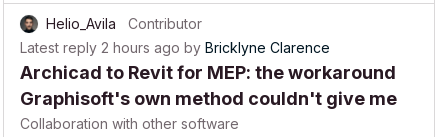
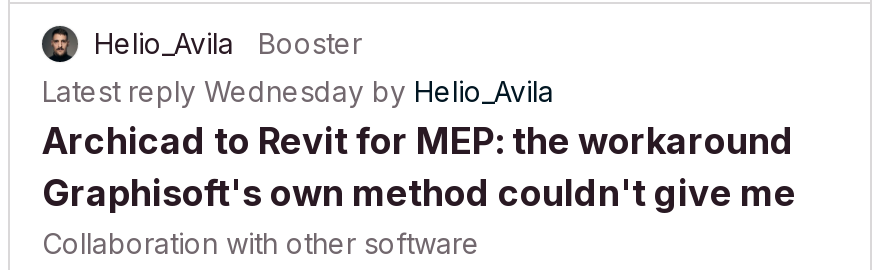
[20,15,330,56] Contributor | Latest reply 2 hours ago by Bricklyne Clarence -> [42,26,554,108] Booster | Latest reply Wednesday by Helio_Avila

